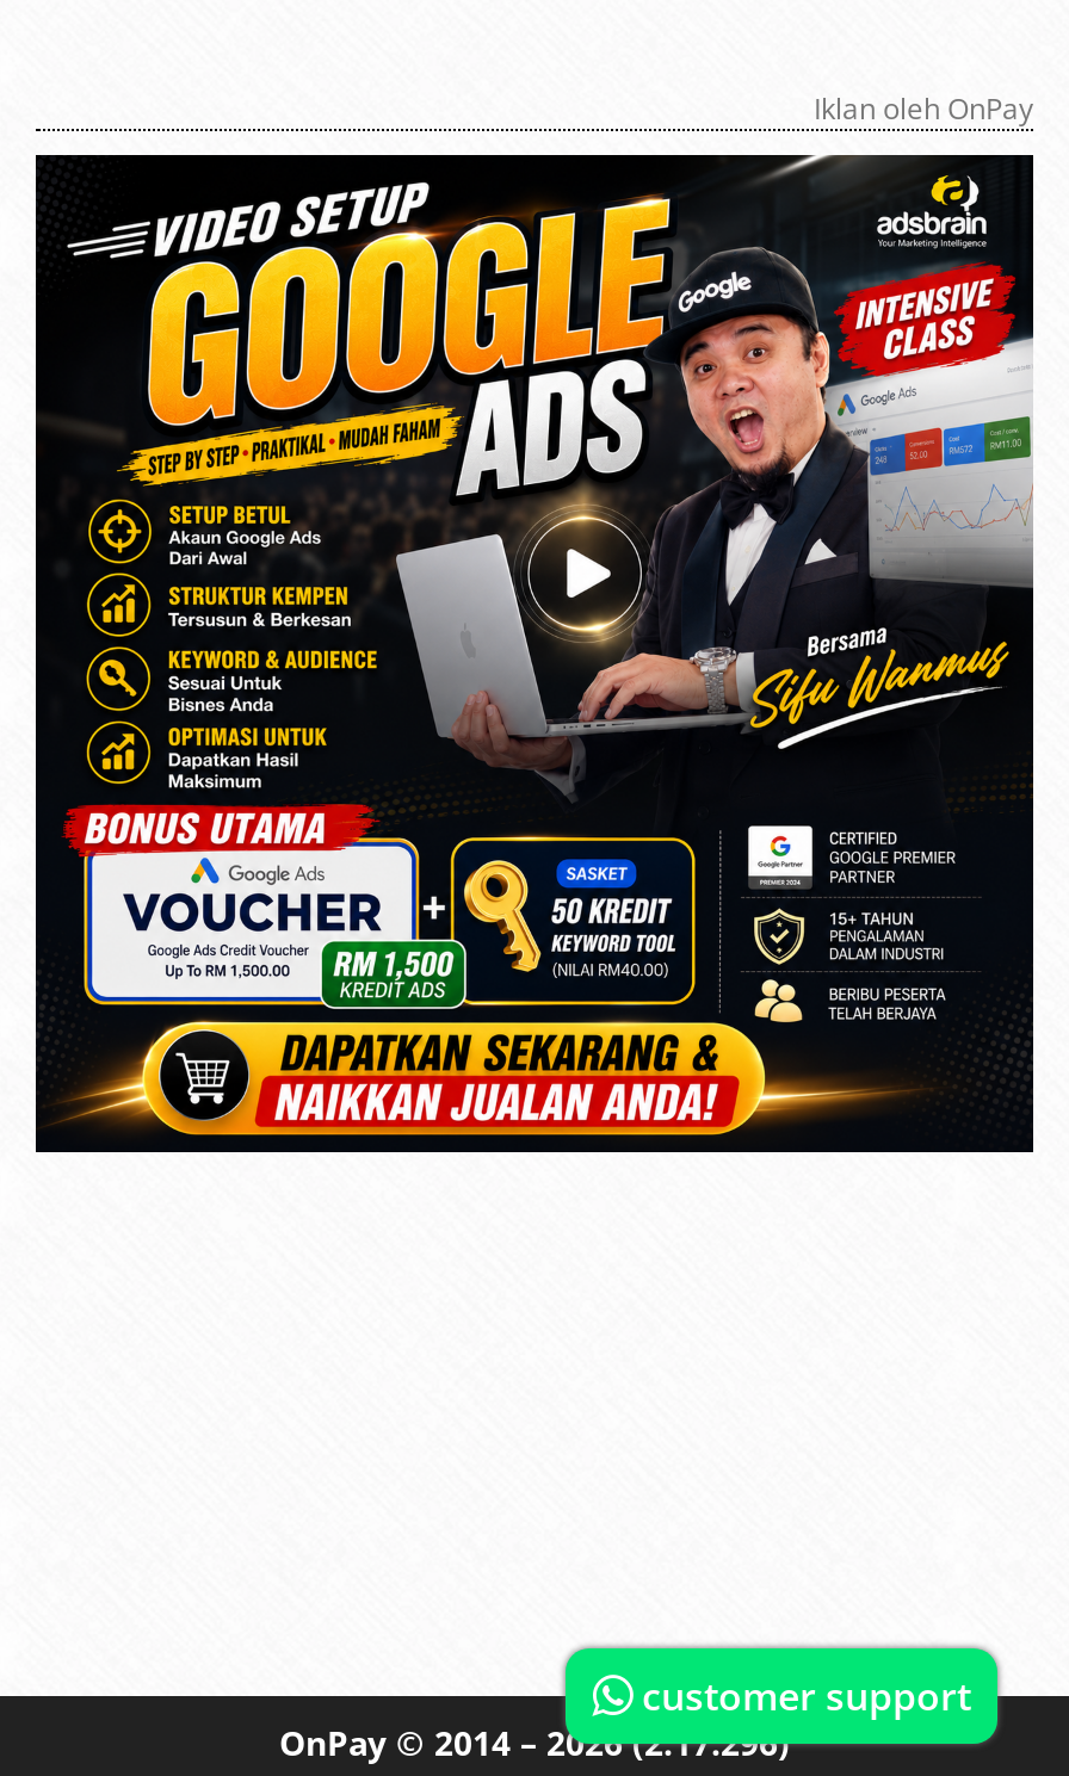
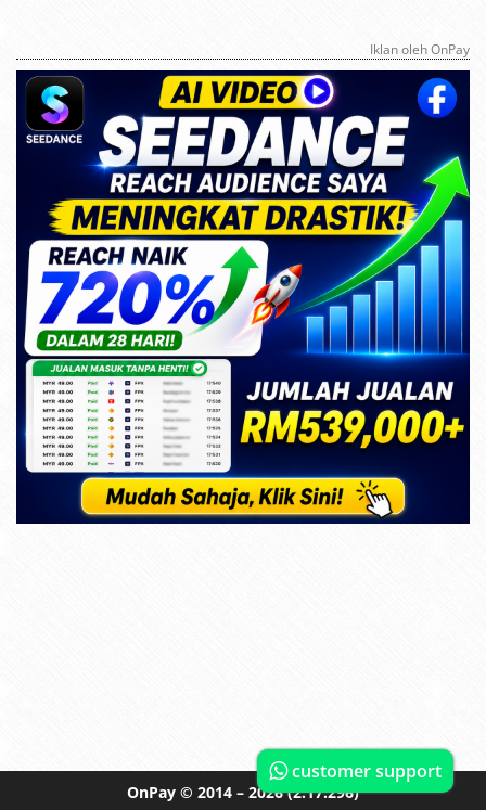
[36,153,1036,1152] [image] -> [16,69,471,524] [image]

